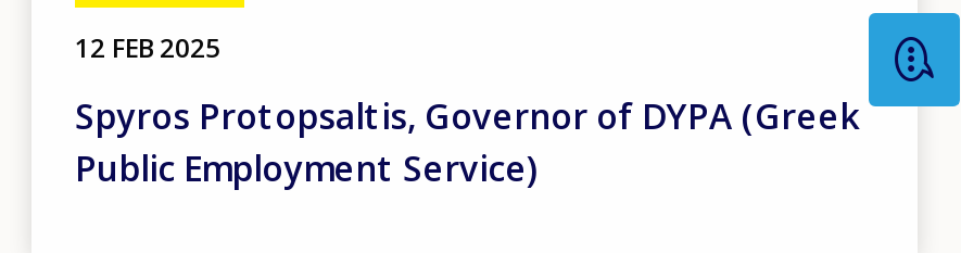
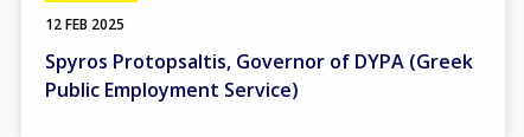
[865,10,954,110] [image] -> none

